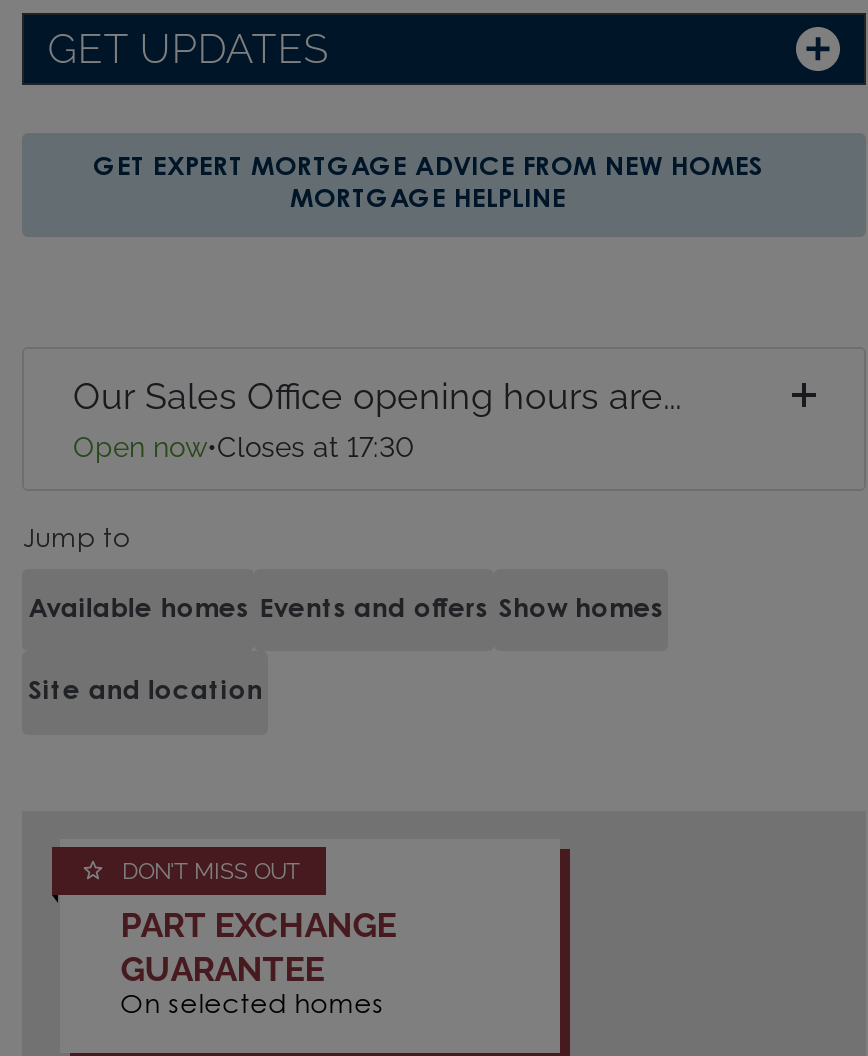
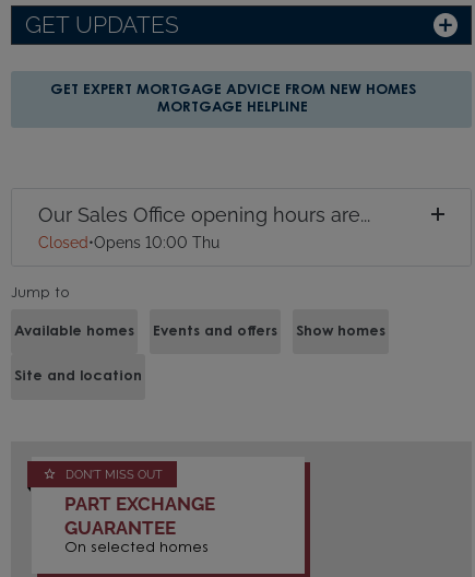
[73,432,415,464] Open now•Closes at 17:30 -> [39,234,220,252] Closed•Opens 10:00 Thu

